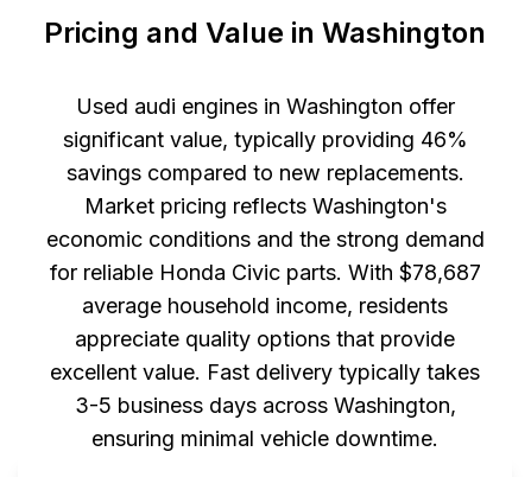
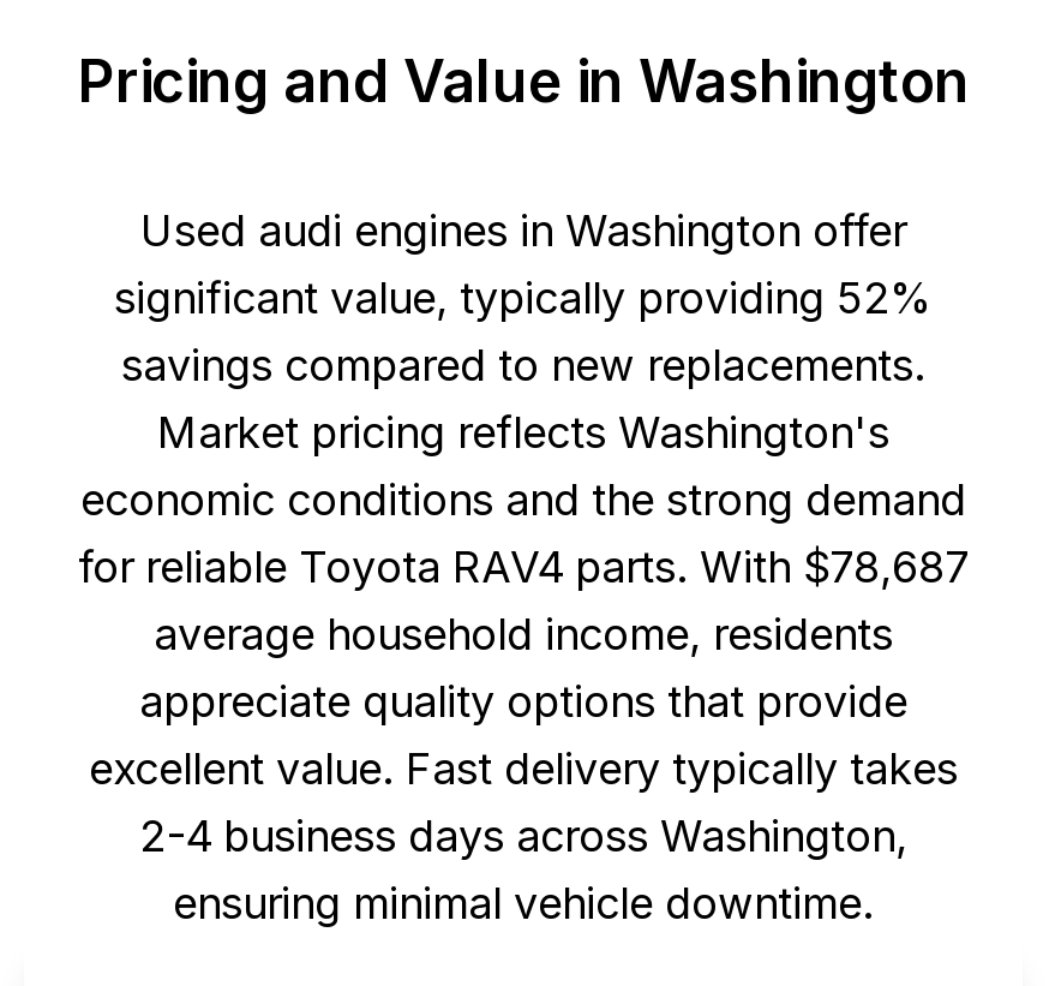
[62,126,467,151] significant value, typically providing 46% -> [114,271,933,322] significant value, typically providing 52%
[49,259,481,284] for reliable Honda Civic parts. With $78,687 -> [78,540,969,591] for reliable Toyota RAV4 parts. With $78,687
[74,392,456,417] 3-5 business days across Washington, -> [139,809,907,860] 2-4 business days across Washington,

